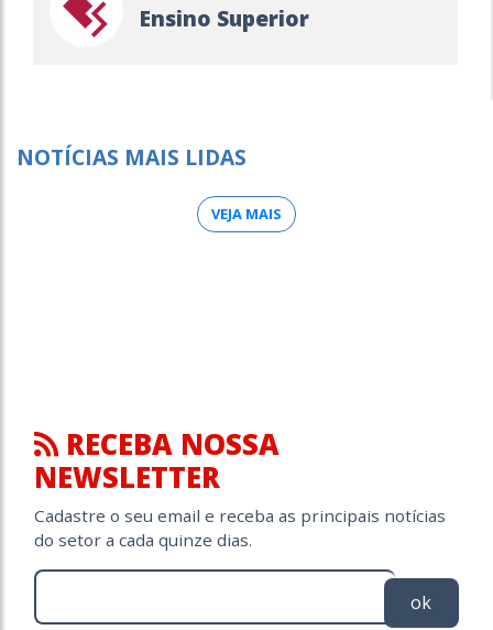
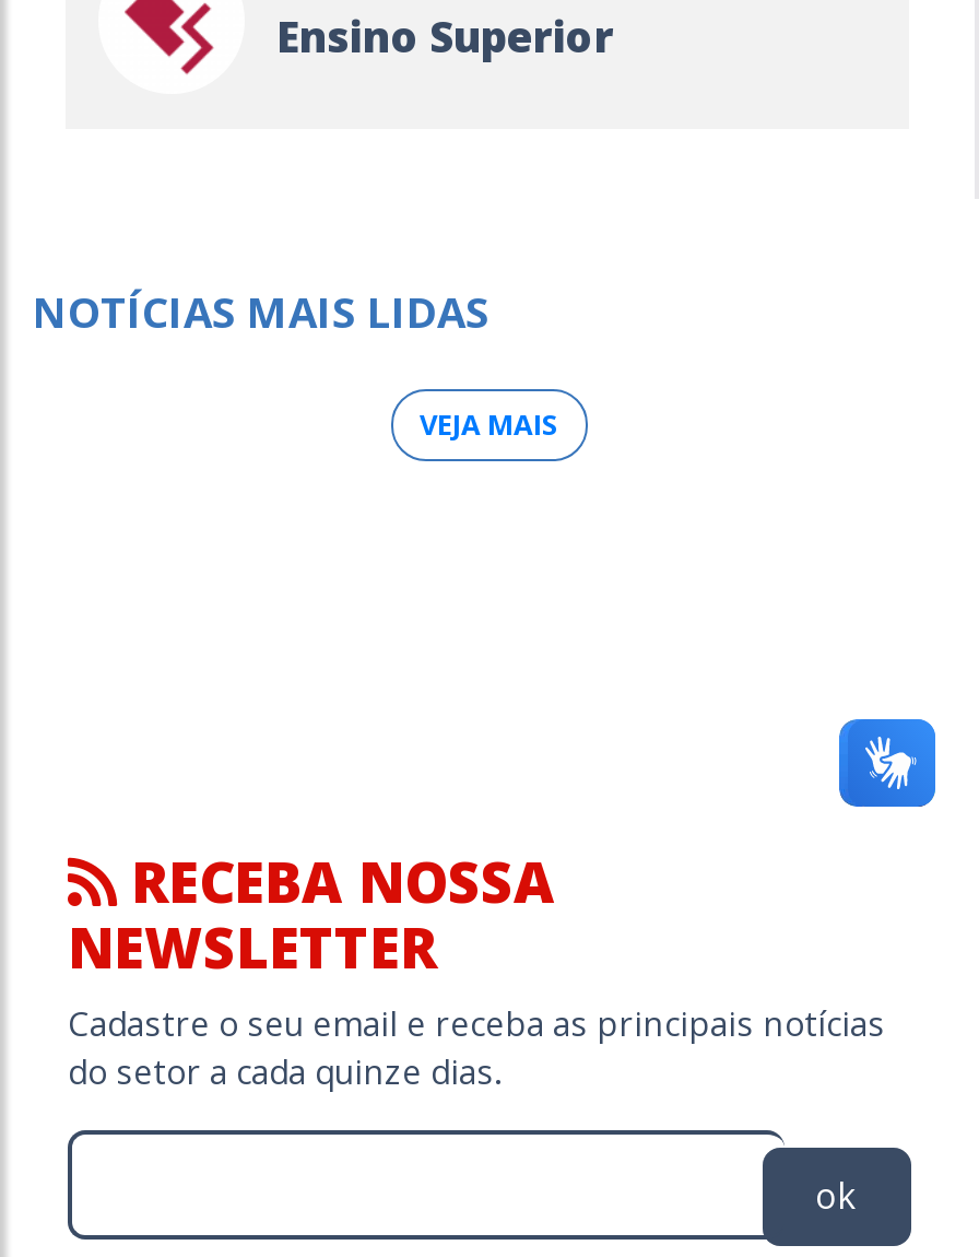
none -> [837,717,937,809] [image]

